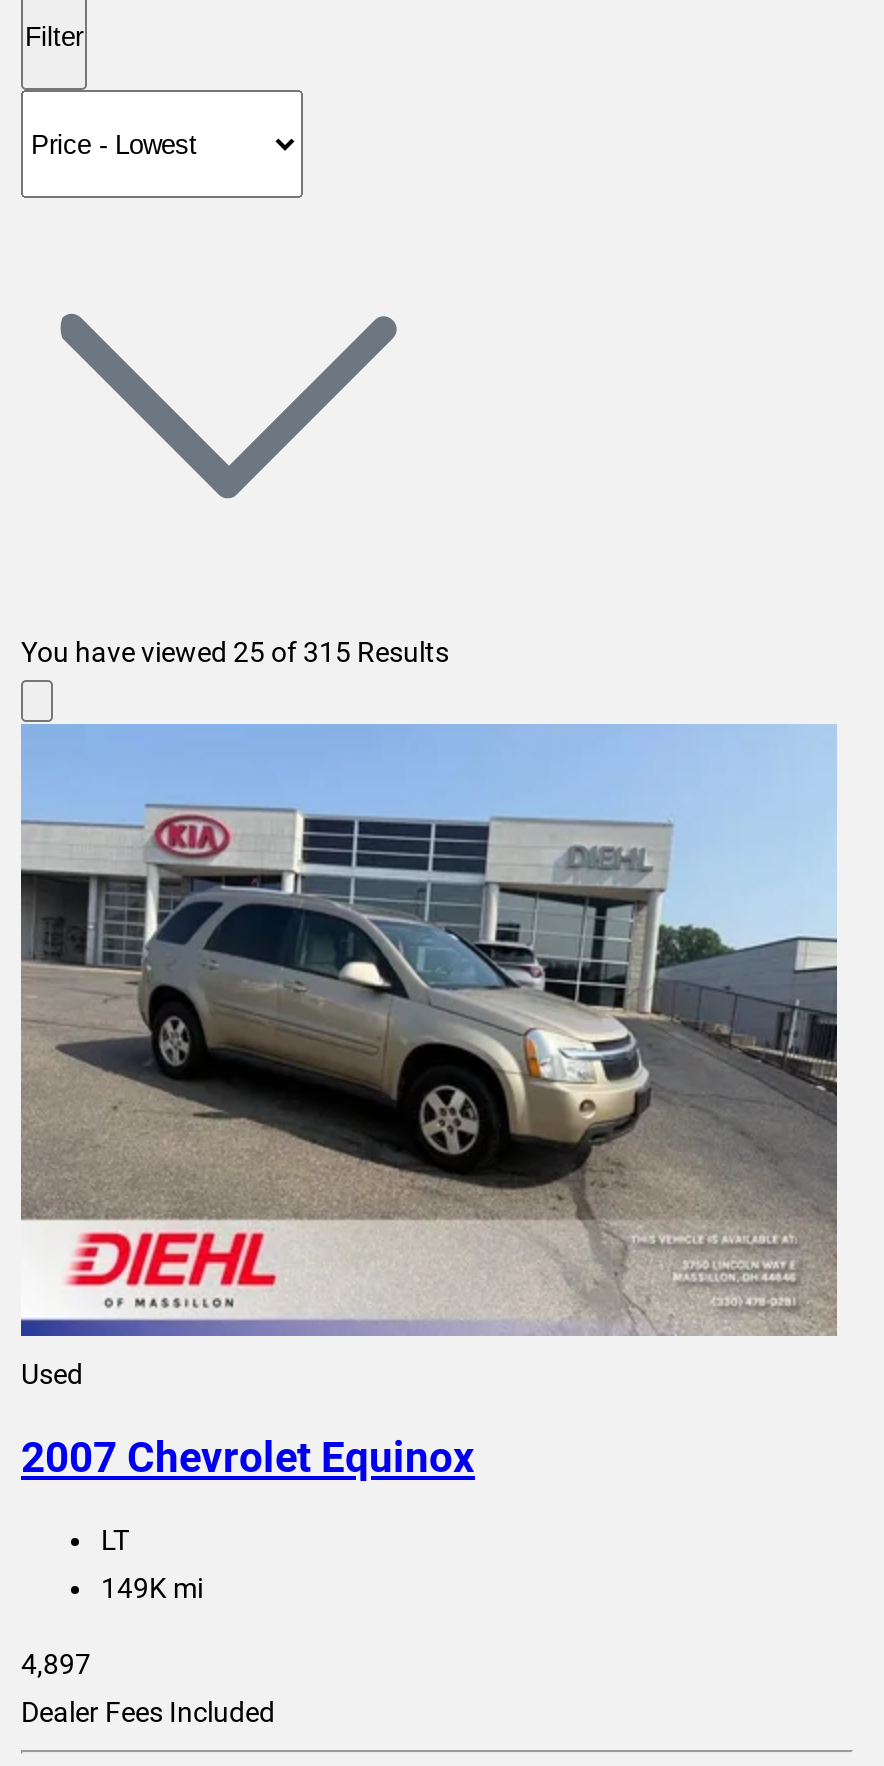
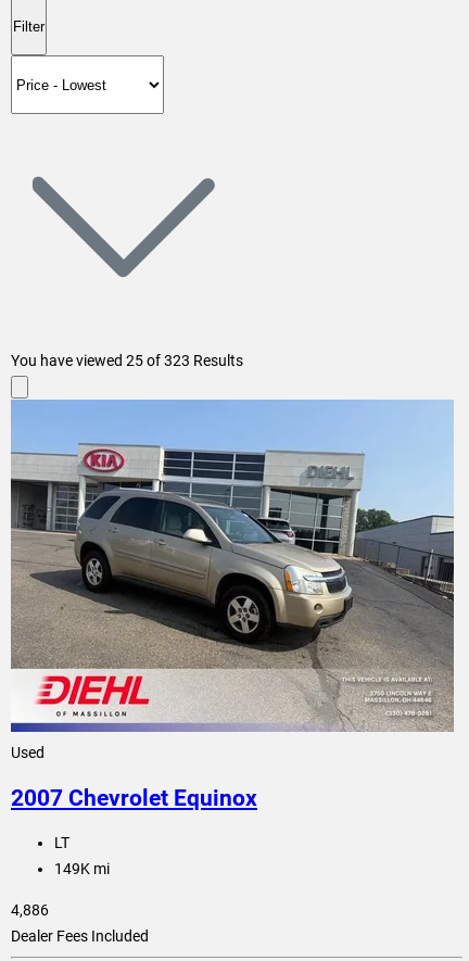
[21,637,449,669] You have viewed 25 of 315 Results -> [11,352,243,370] You have viewed 25 of 323 Results
[21,1648,91,1680] 4,897 -> [11,901,49,919] 4,886

